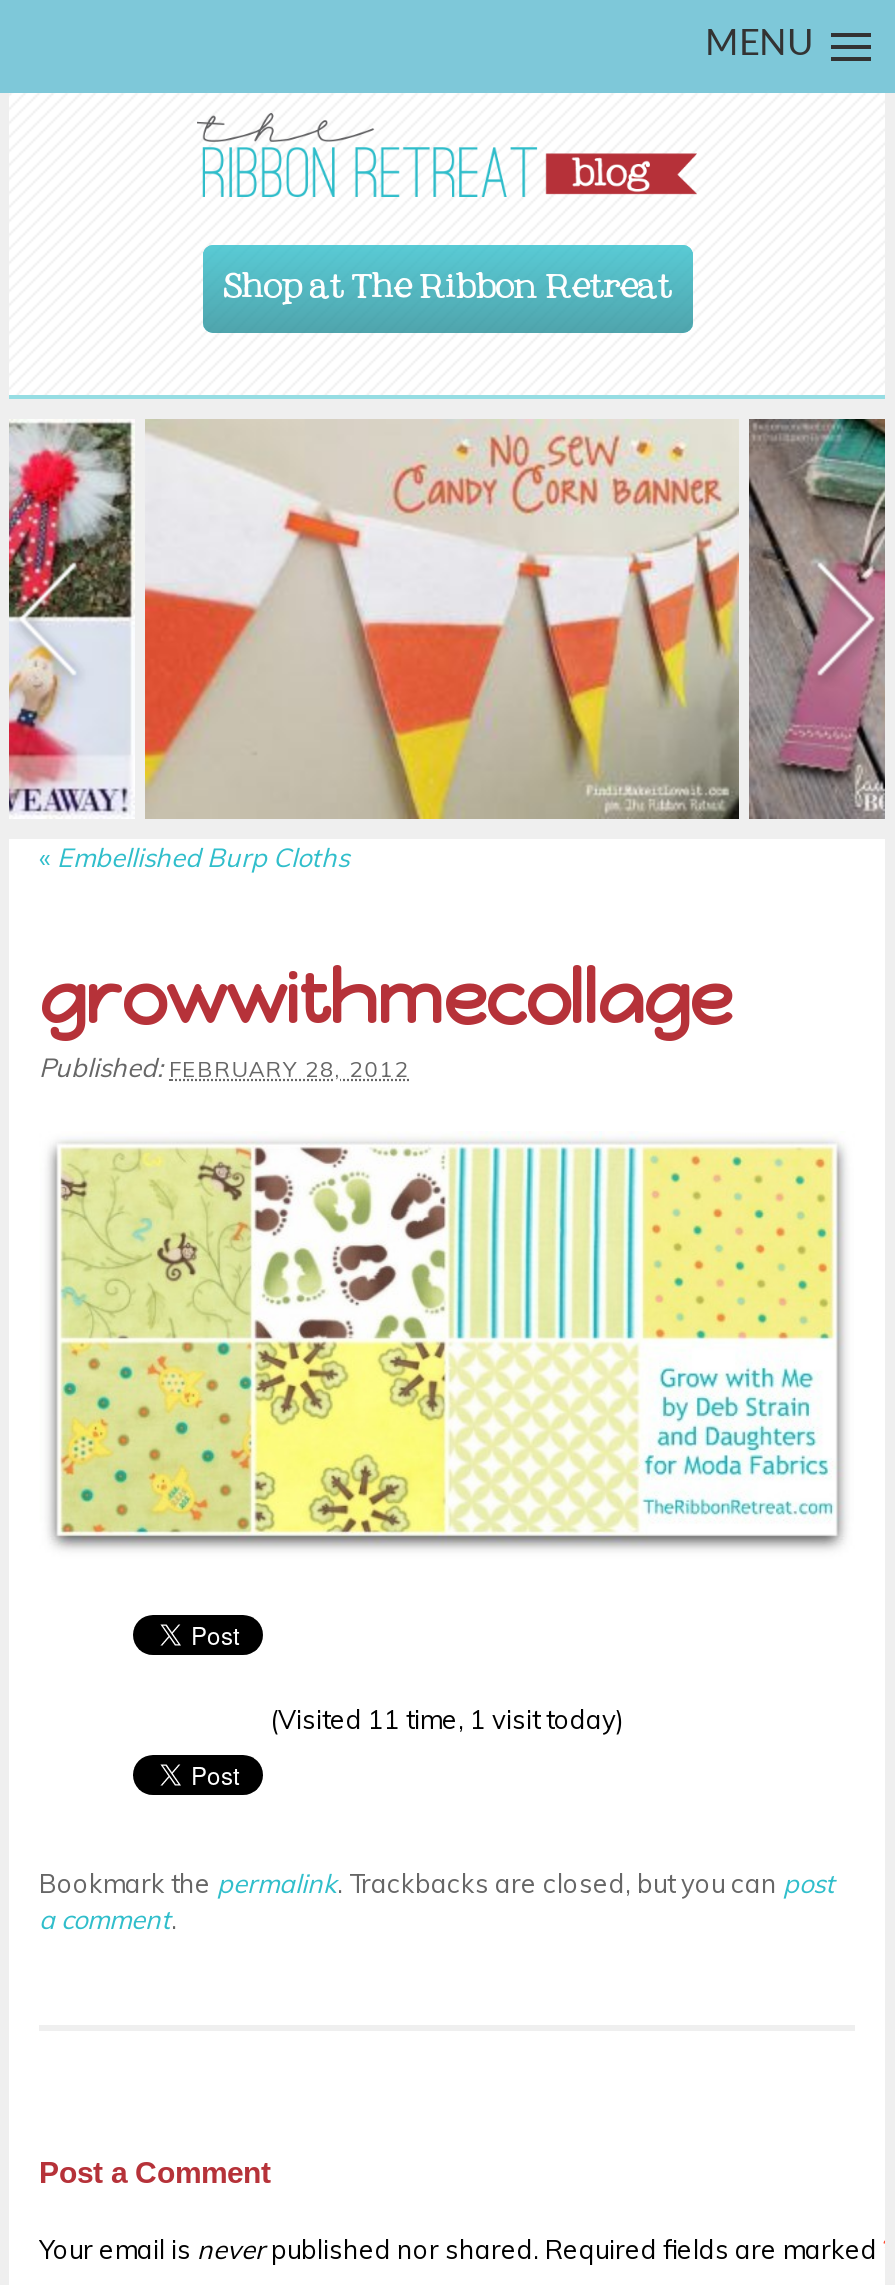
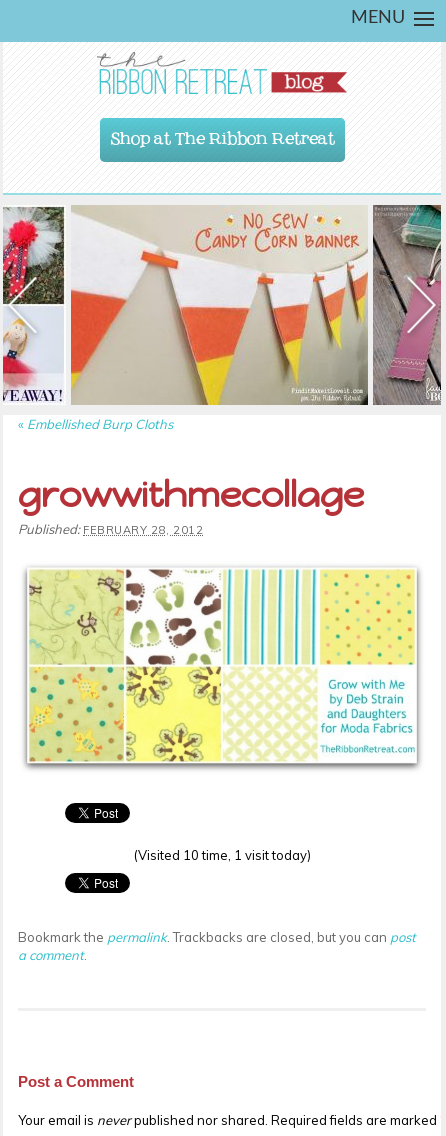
[270,1702,624,1734] (Visited 11 time, 1 visit today) -> [133,846,310,862] (Visited 10 time, 1 visit today)

